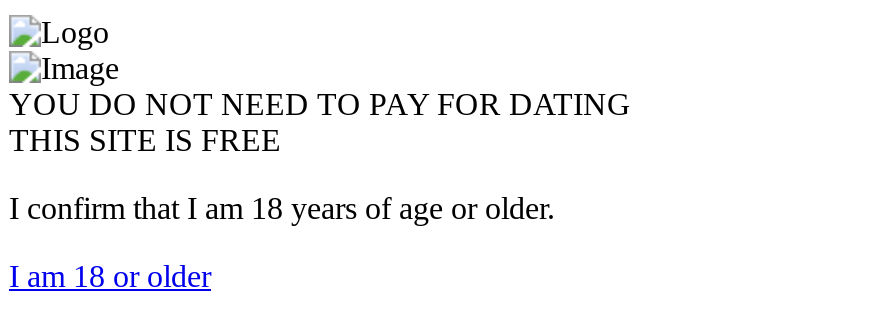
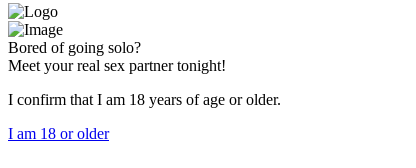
[9,87,631,157] YOU DO NOT NEED TO PAY FOR DATING | THIS SITE IS FREE -> [8,39,226,74] Bored of going solo? | Meet your real sex partner tonight!

